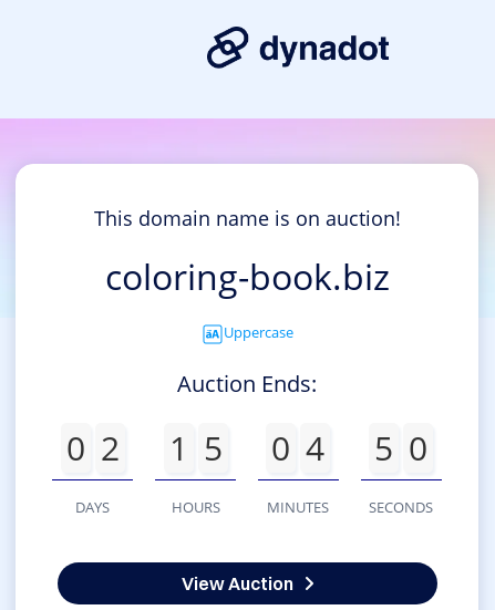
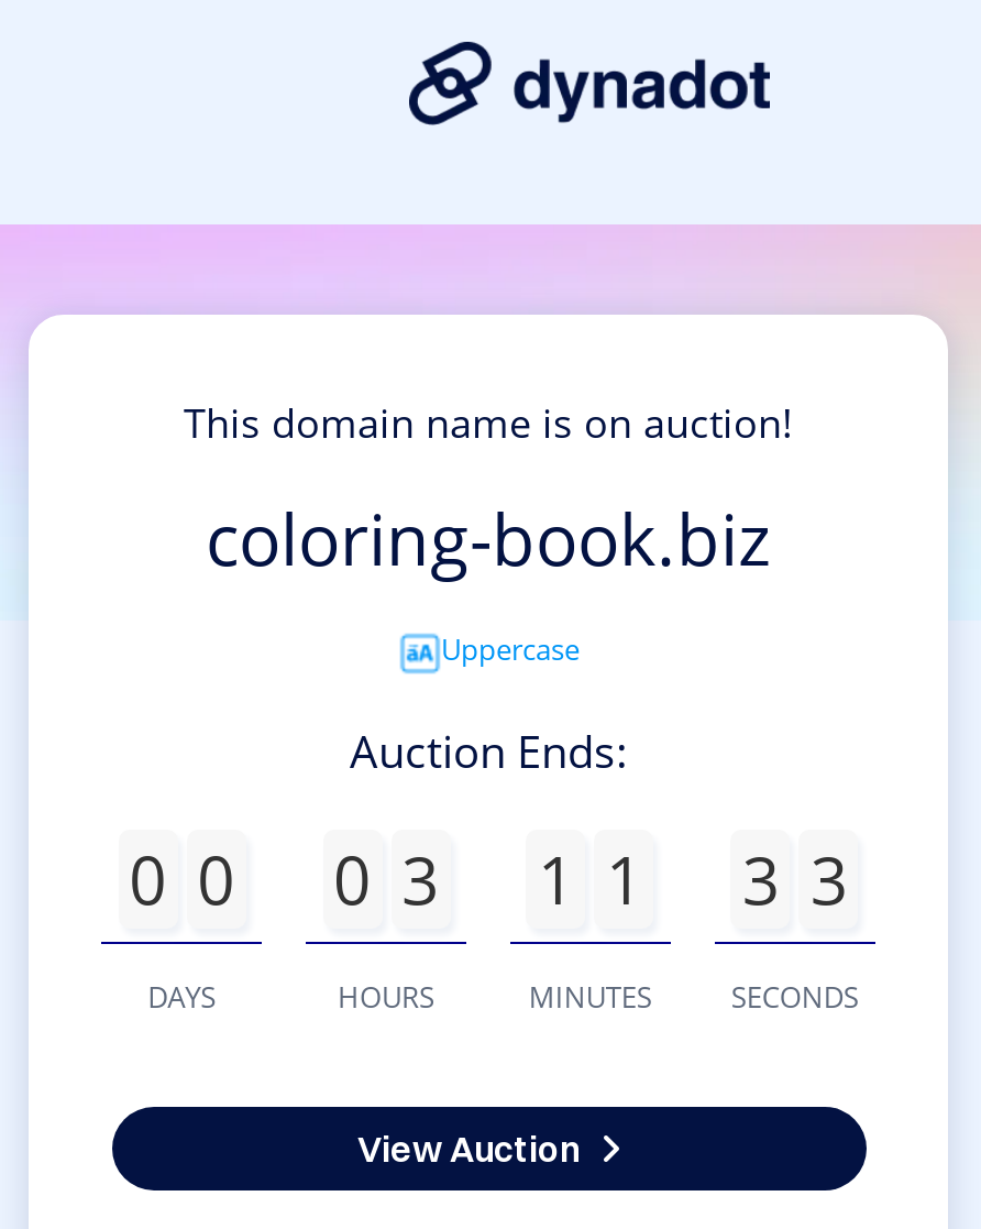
[66,425,119,471] 0 2 -> [129,834,234,924] 0 0
[169,425,222,471] 1 5 -> [333,834,439,924] 0 3
[272,425,325,471] 0 4 -> [538,834,643,924] 1 1
[375,425,428,471] 5 0 -> [742,834,847,924] 3 3

